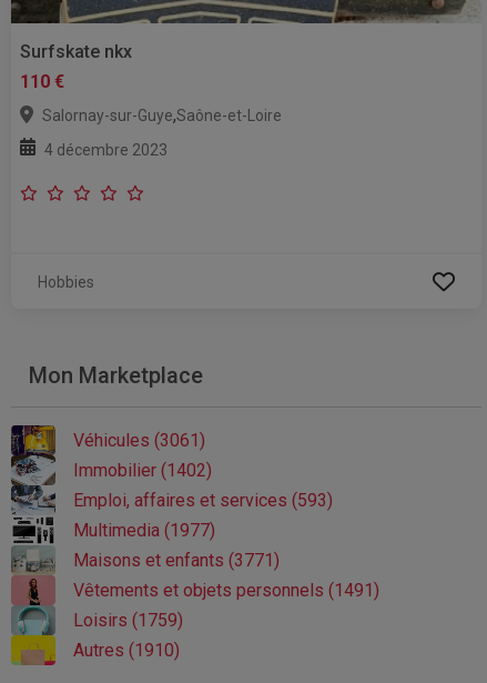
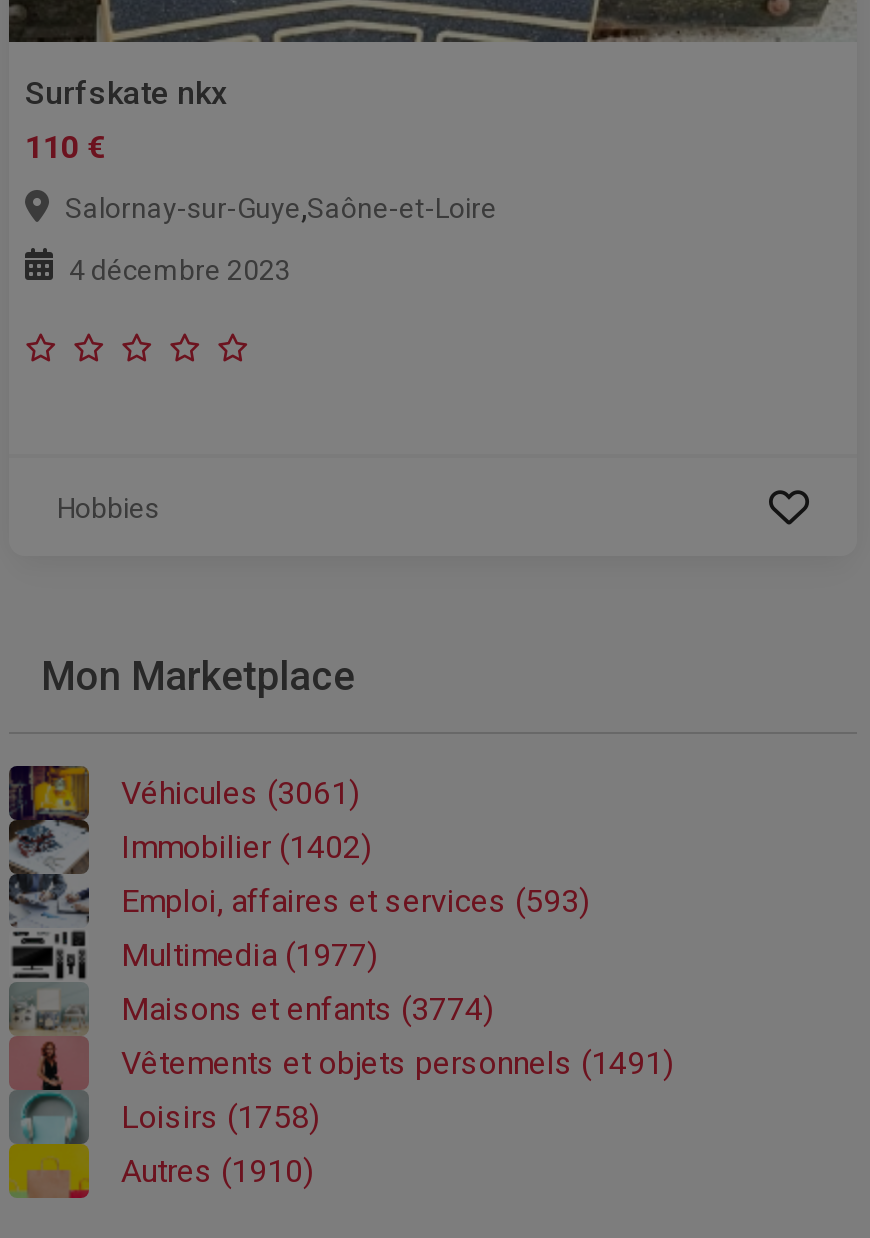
[73,550,280,571] Maisons et enfants (3771) -> [121,990,493,1028] Maisons et enfants (3774)
[73,610,183,631] Loisirs (1759) -> [121,1098,319,1136] Loisirs (1758)

